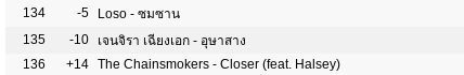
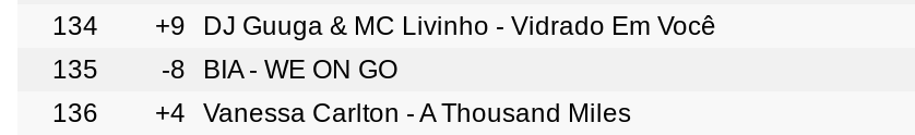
[77,5,180,21] -5 Loso - ซมซาน -> [155,11,716,41] +9 DJ Guuga & MC Livinho - Vidrado Em Você
[69,32,246,48] -10 เจนจิรา เฉียงเอก - อุษาสาง -> [162,54,397,85] -8 BIA - WE ON GO
[66,57,340,72] +14 The Chainsmokers - Closer (feat. Halsey) -> [155,98,631,128] +4 Vanessa Carlton - A Thousand Miles

